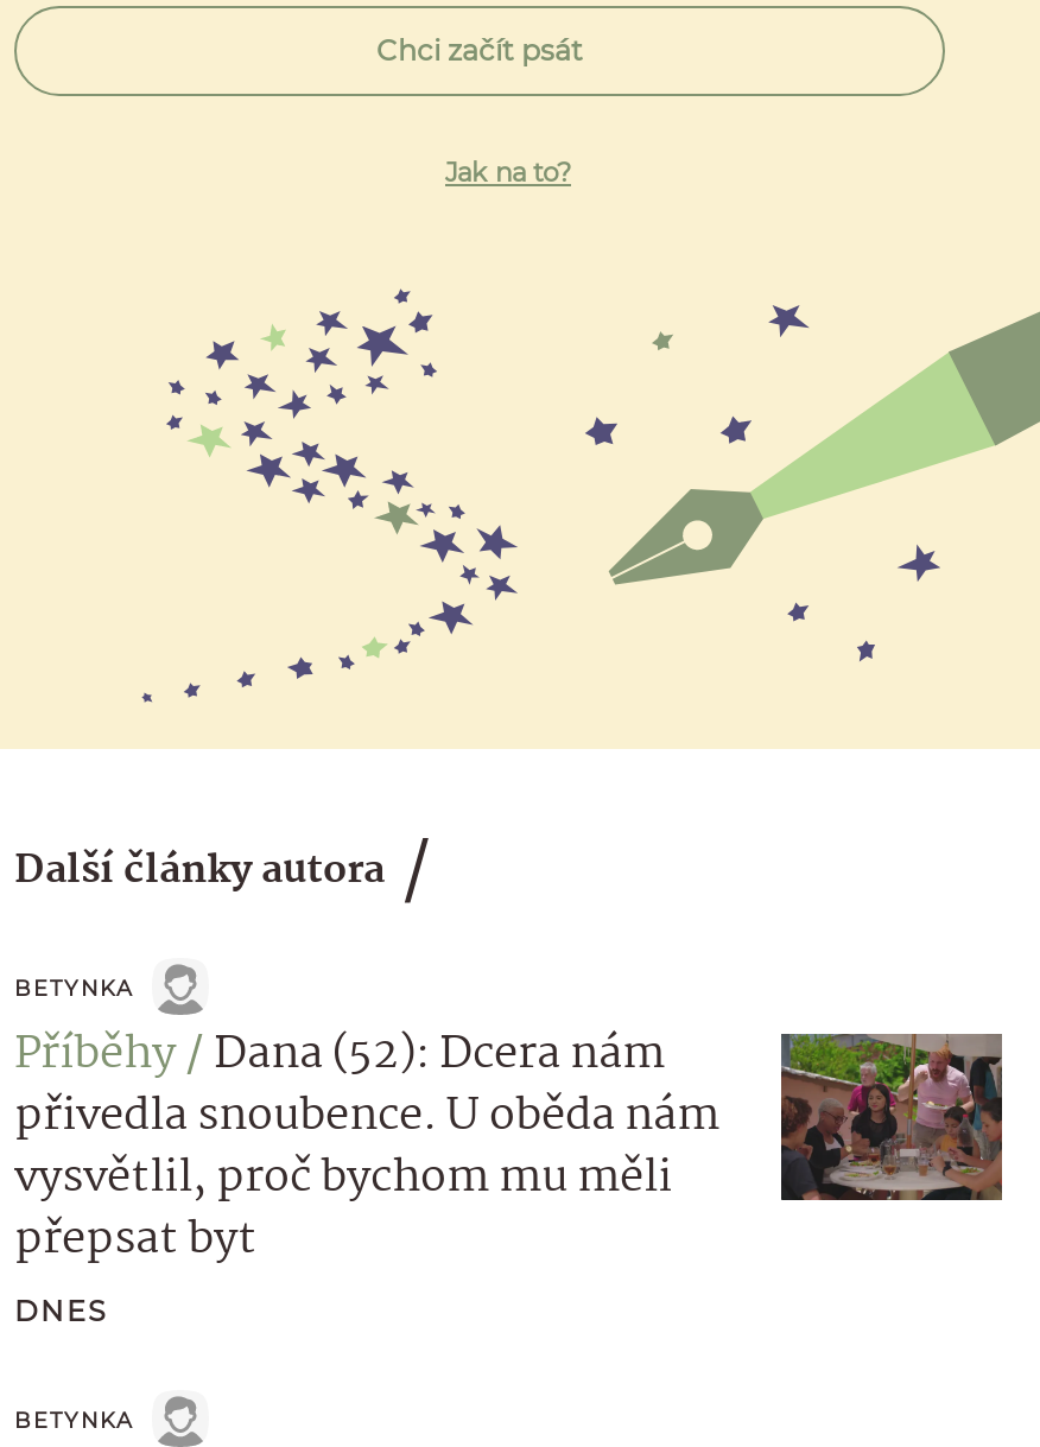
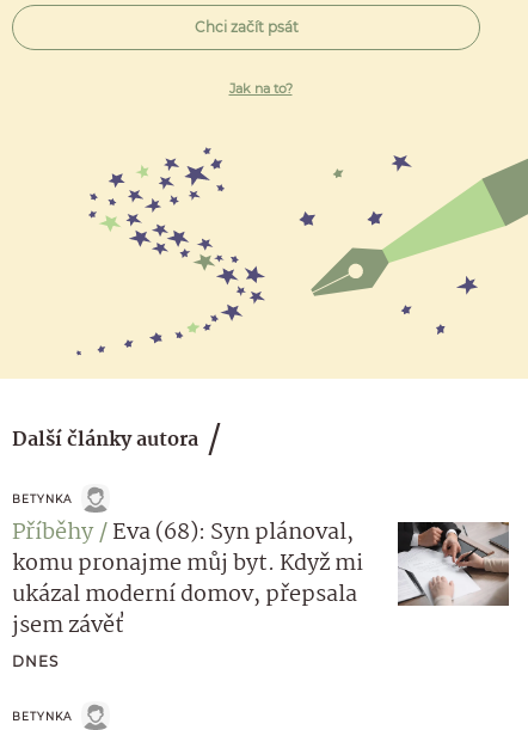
[14,1021,1004,1277] [image] | Příběhy Dana (52): Dcera nám | přivedla snoubence. U oběda nám | vysvětlil, proč bychom mu měli | přepsat byt -> [12,515,510,644] [image] | Příběhy Eva (68): Syn plánoval, | komu pronajme můj byt. Když mi | ukázal moderní domov, přepsala | jsem závěť

